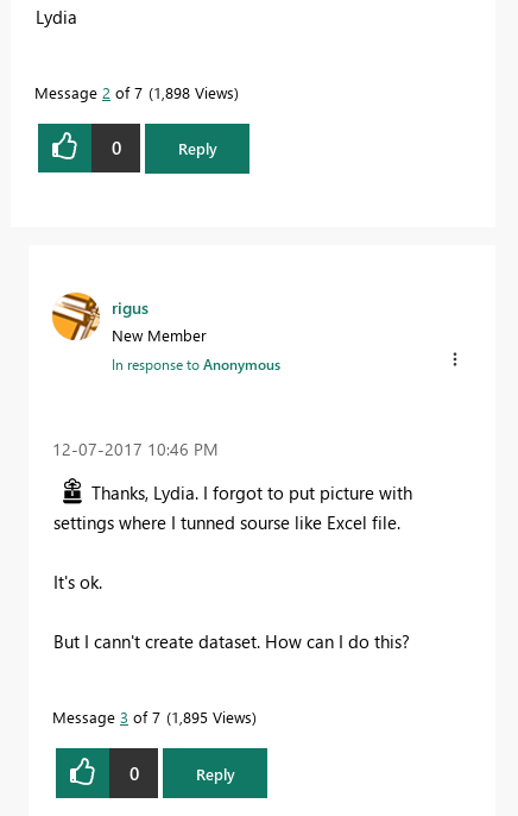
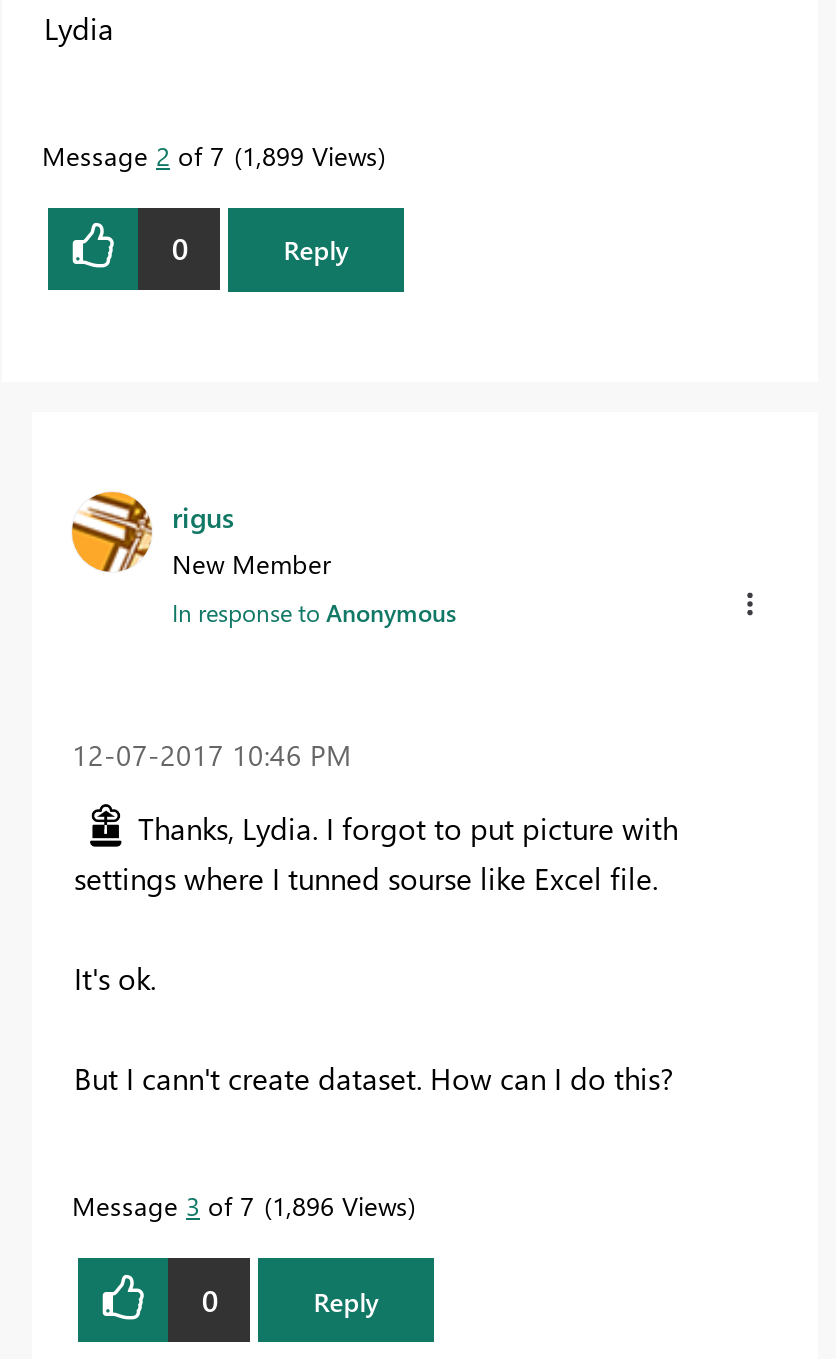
[34,82,234,102] Message 2 of 7 1,898 Views -> [42,137,378,171] Message 2 of 7 1,899 Views
[52,707,252,727] Message 3 of 7 1,895 Views -> [72,1188,408,1222] Message 3 of 7 1,896 Views

